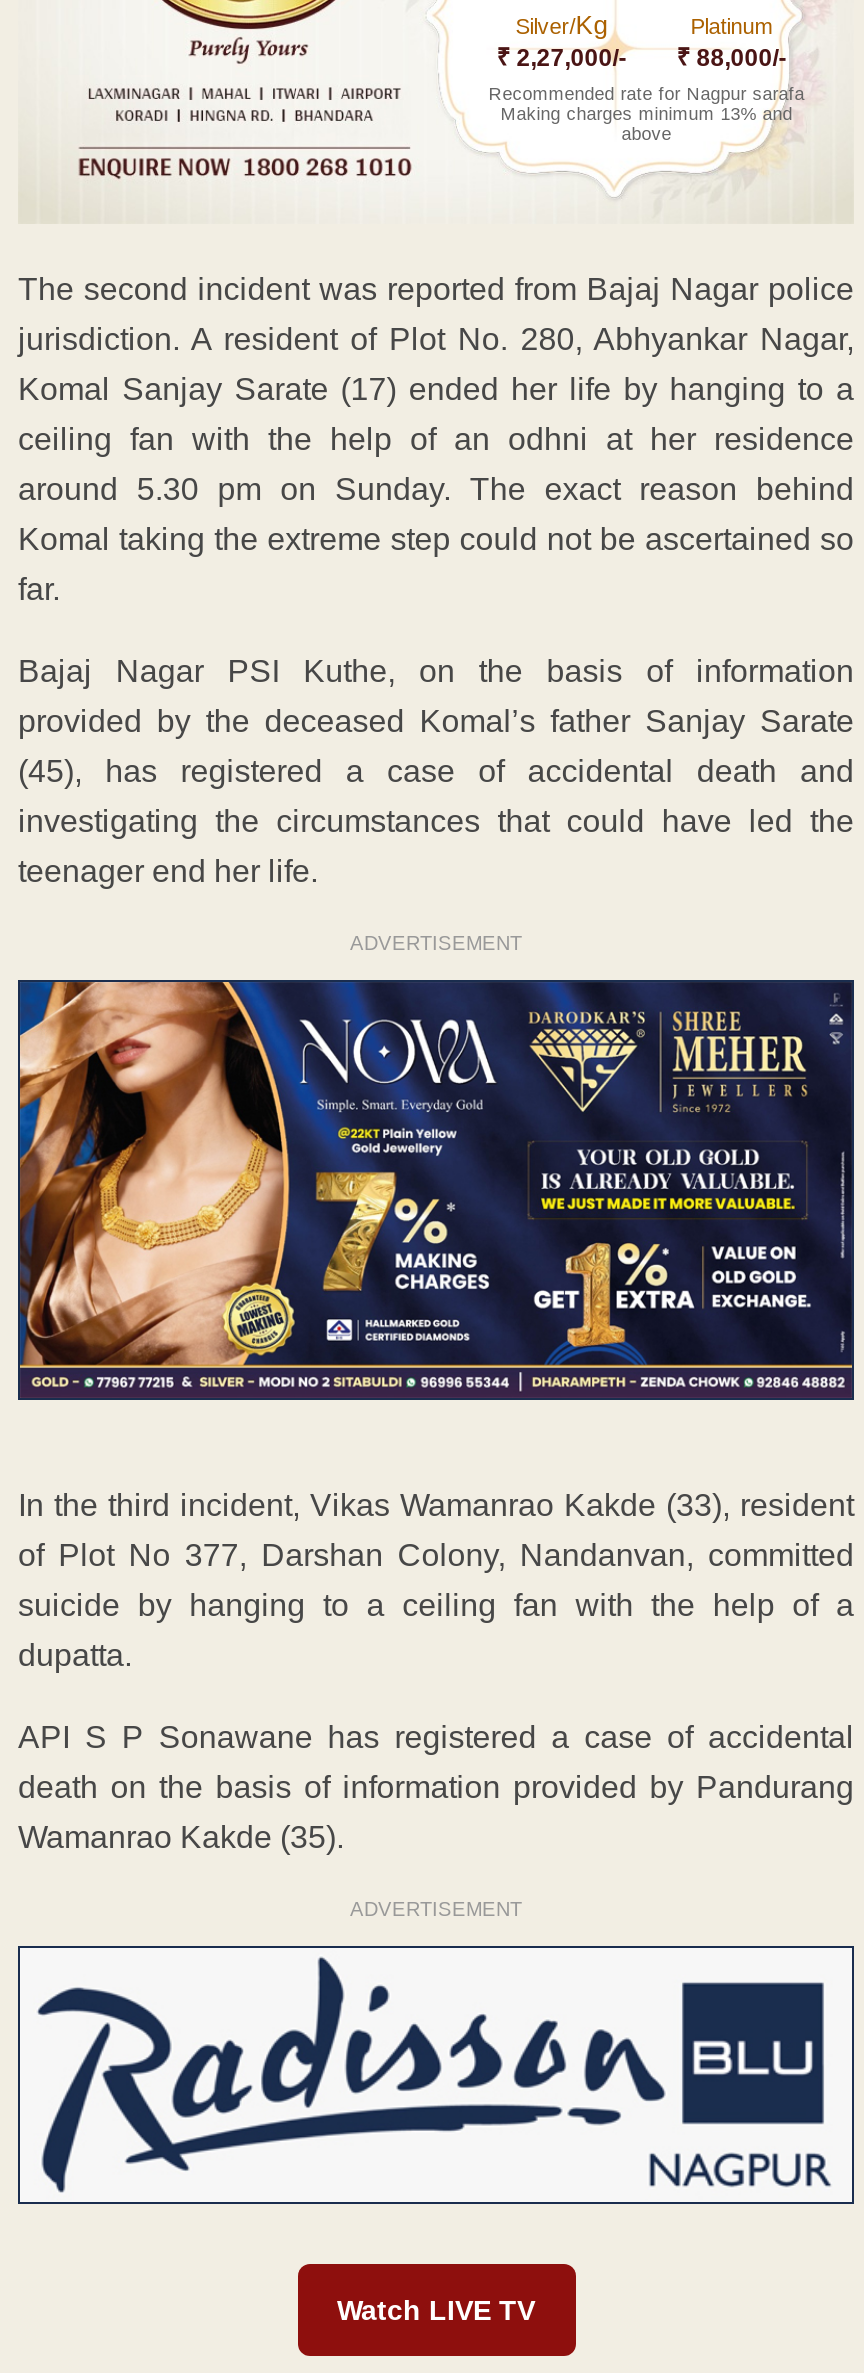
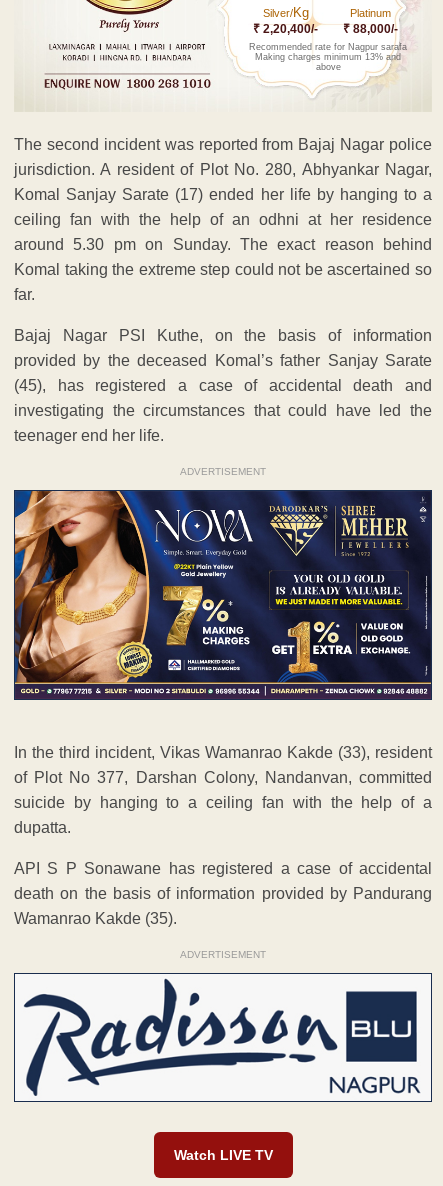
[496,43,786,71] ₹ 2,27,000/- ₹ 88,000/- -> [253,22,398,36] ₹ 2,20,400/- ₹ 88,000/-

